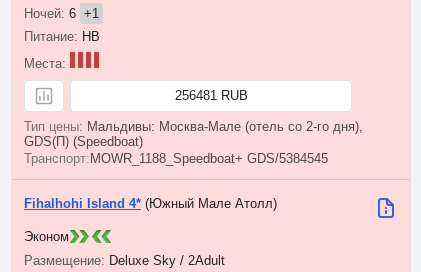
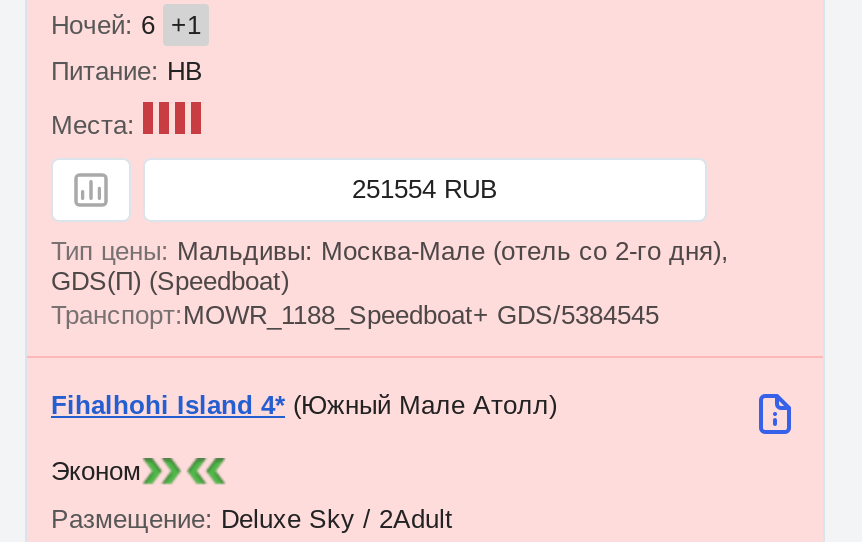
[174,88,247,103] 256481 RUB -> [352,174,498,204] 251554 RUB

